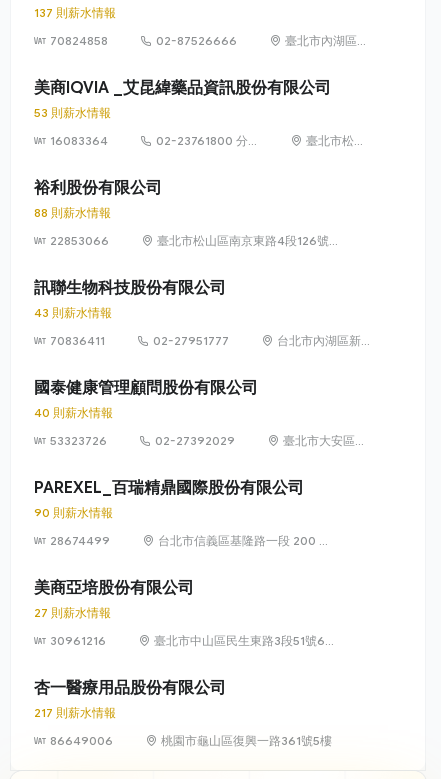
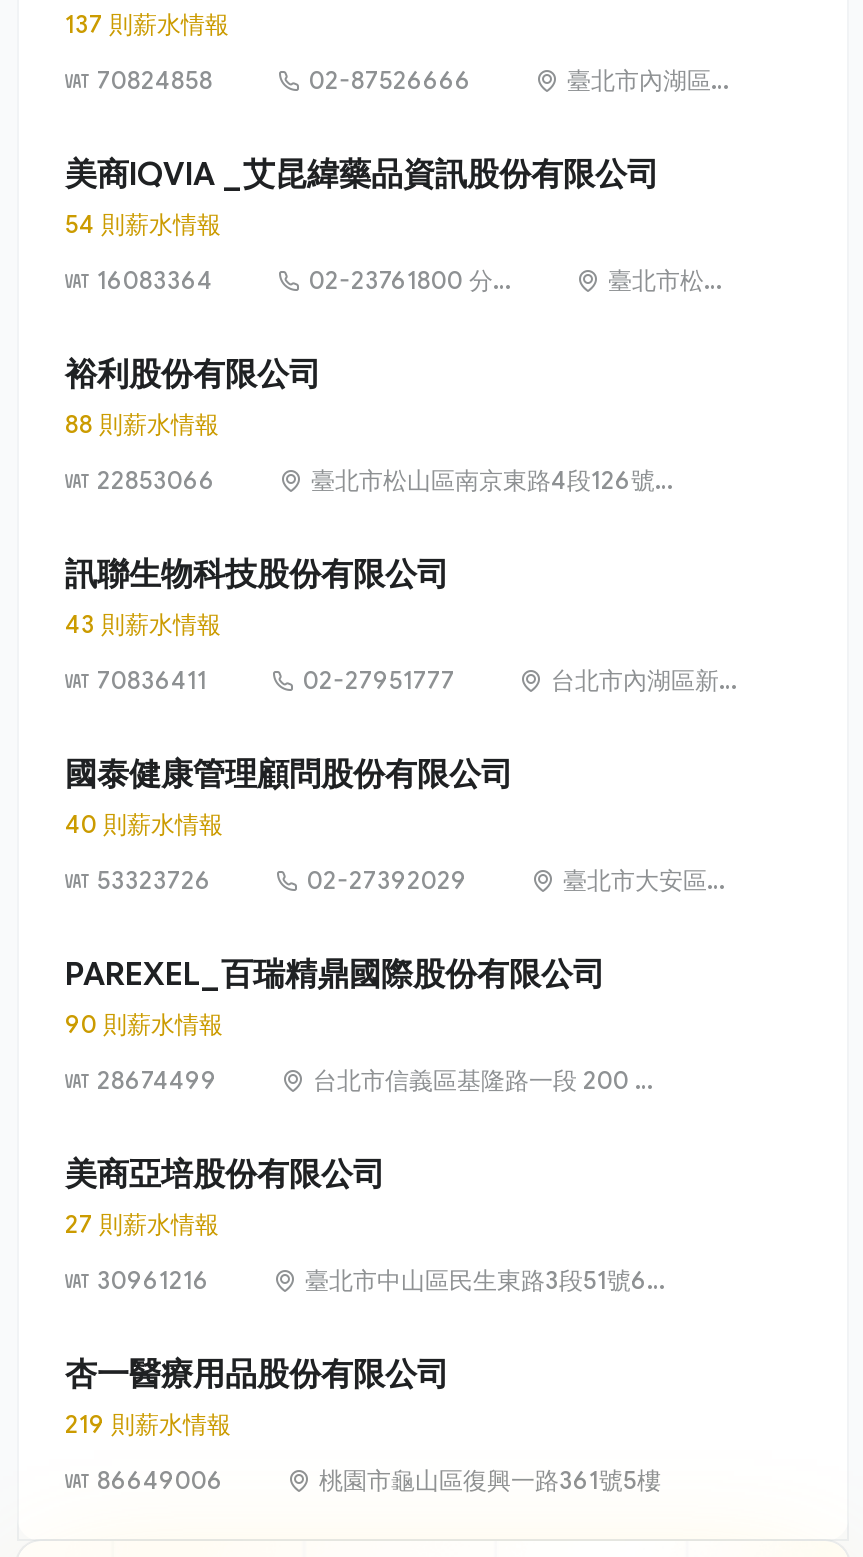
[34,105,111,120] 53 則薪水情報 -> [65,209,221,239] 54 則薪水情報
[34,705,116,720] 217 則薪水情報 -> [65,1409,231,1439] 219 則薪水情報

